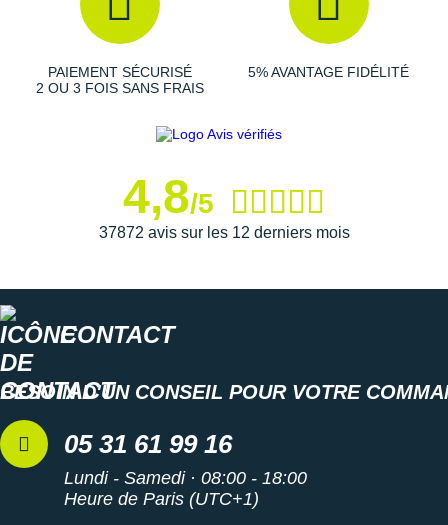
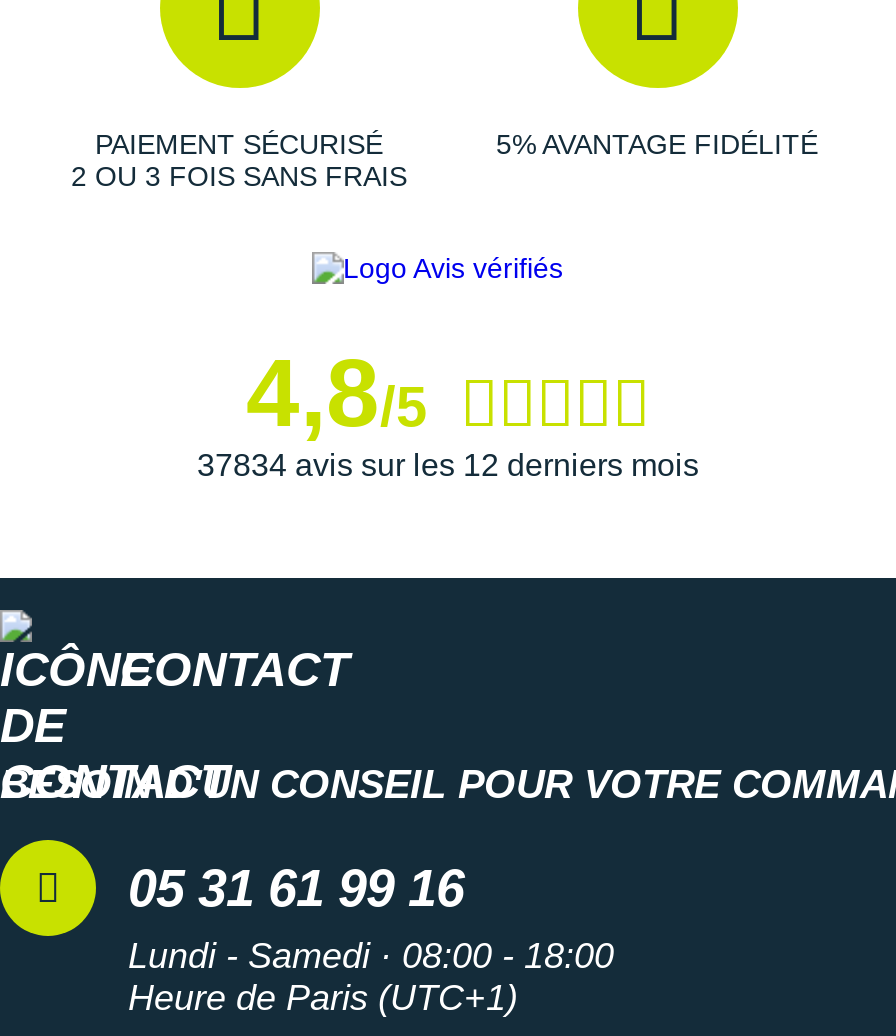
[98,224,349,241] 37872 avis sur les 12 derniers mois -> [197,448,699,482] 37834 avis sur les 12 derniers mois

